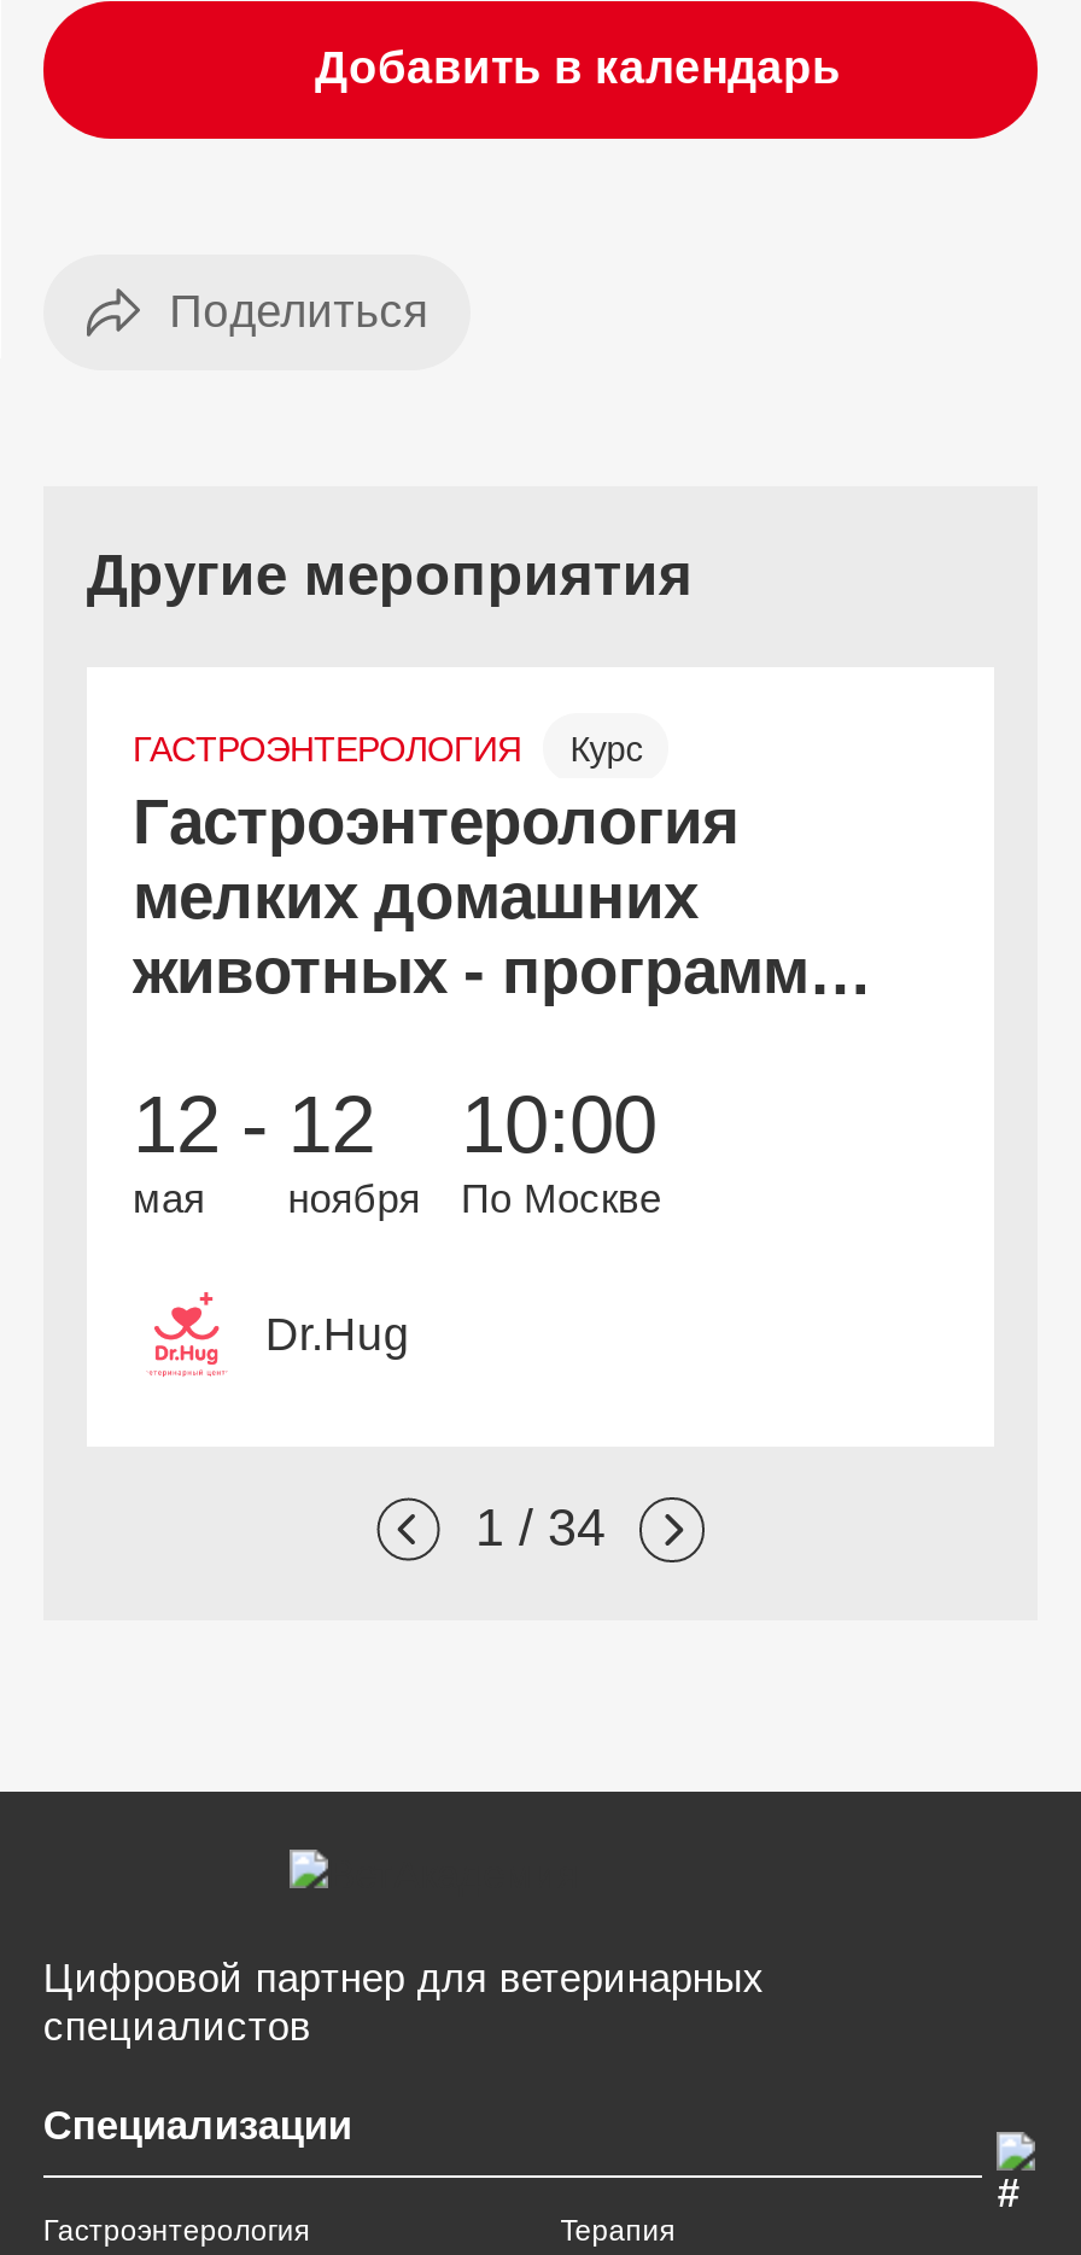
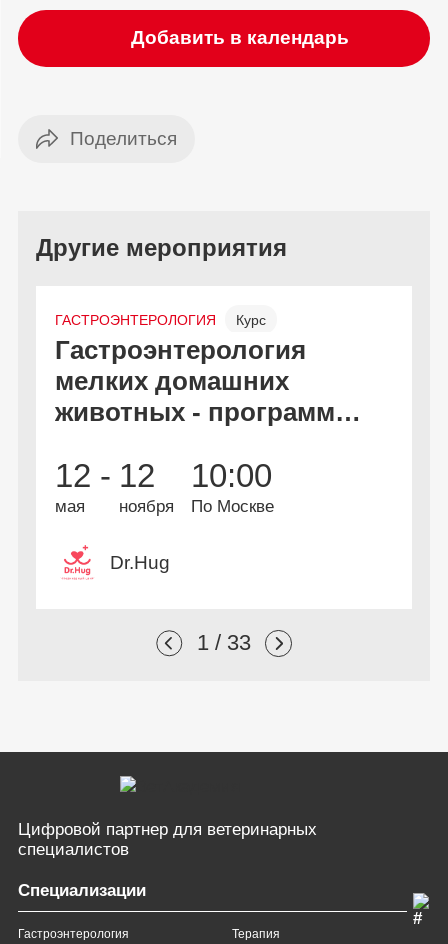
[475,1501,606,1559] 1 / 34 -> [197,631,251,655] 1 / 33

